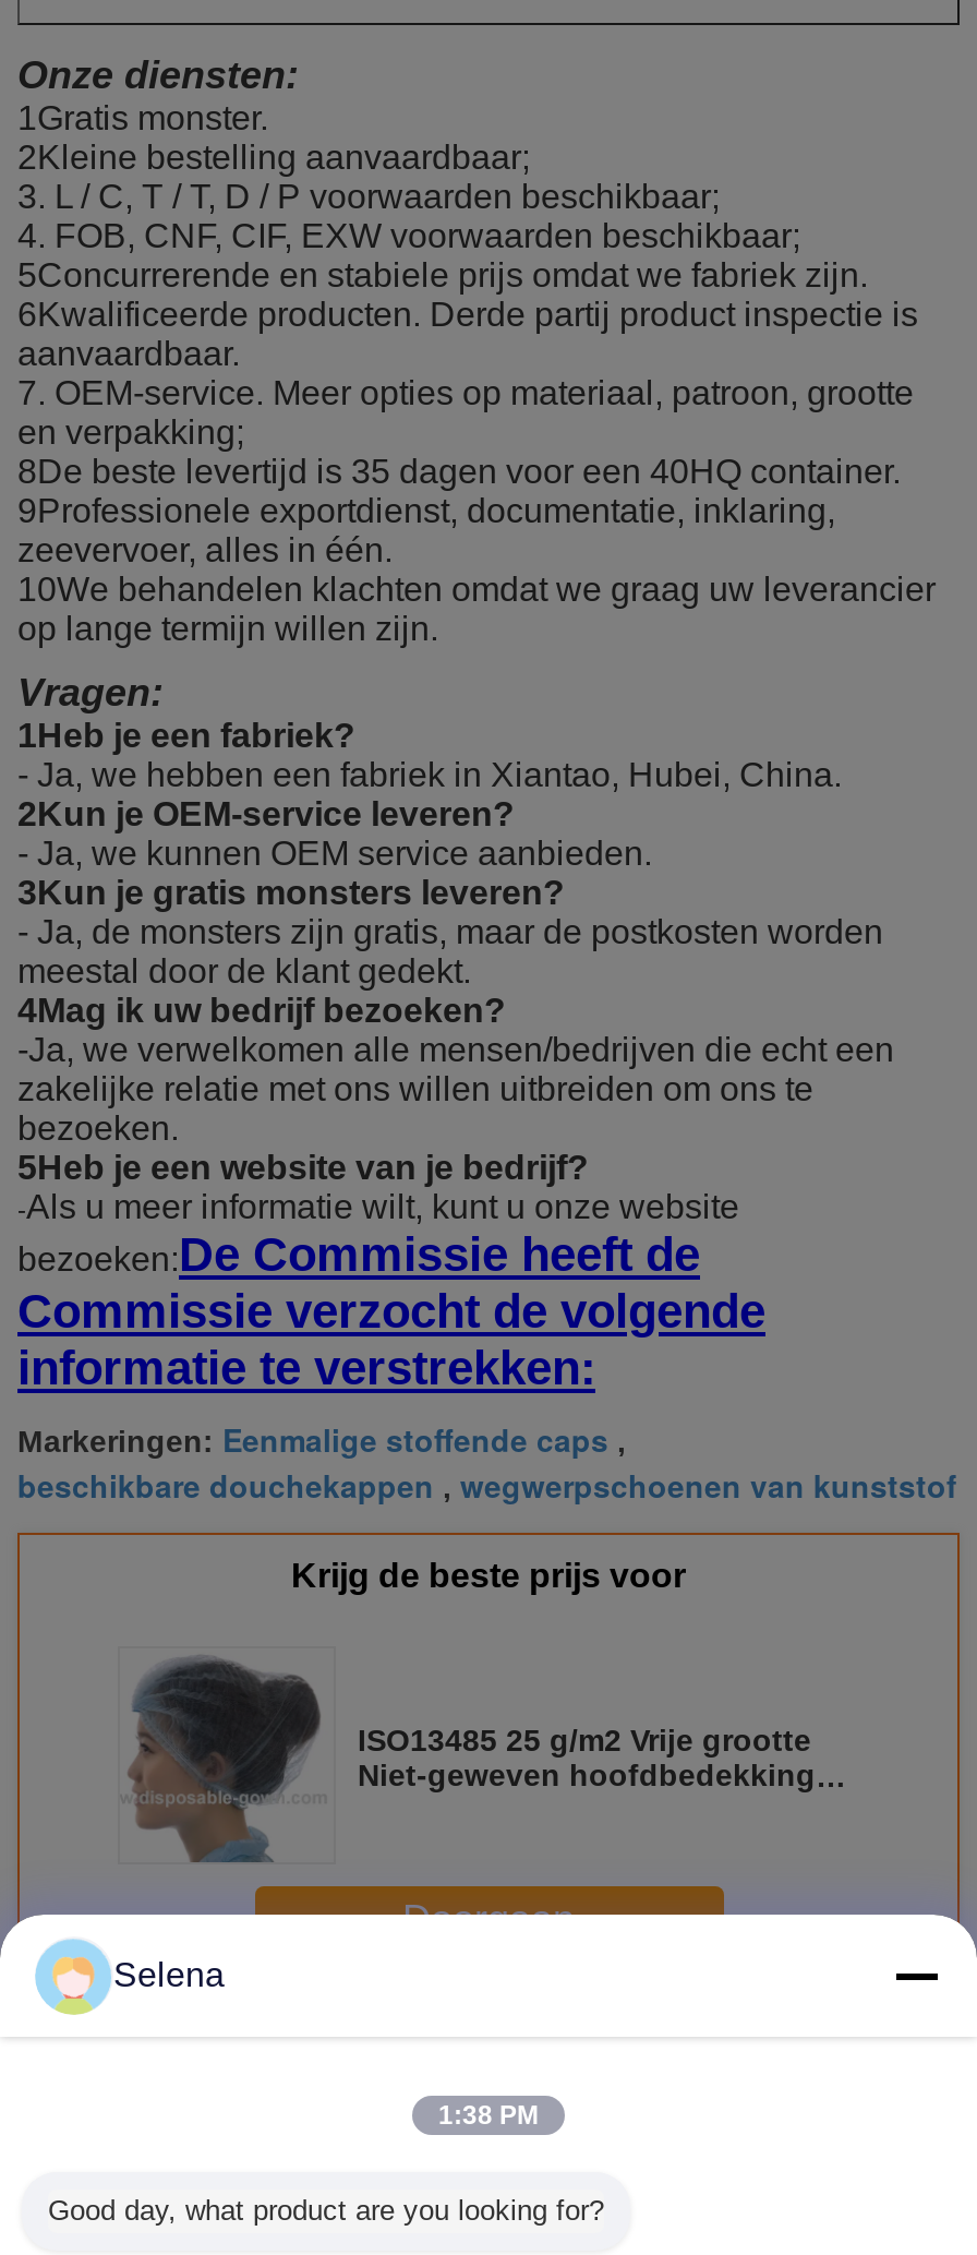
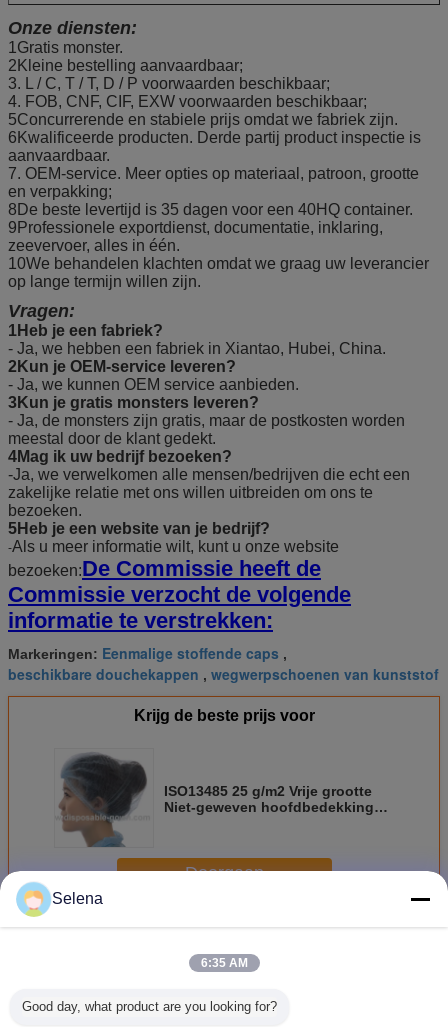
[438,2100,539,2131] 1:38 PM -> [200,956,247,970] 6:35 AM

